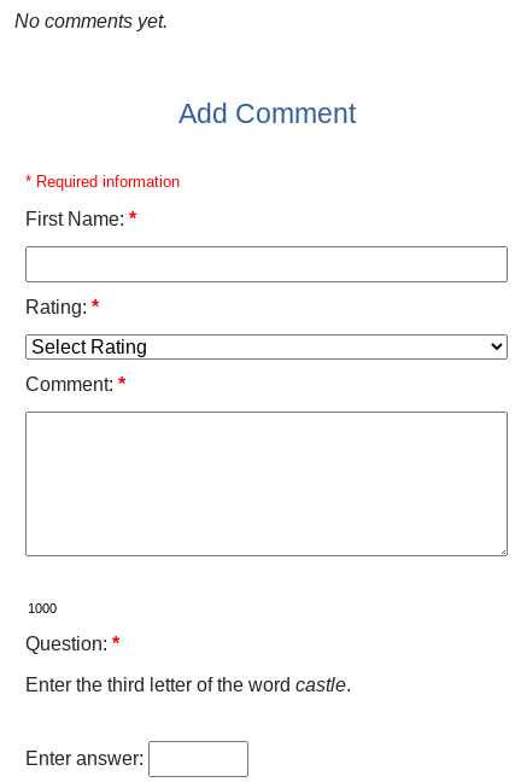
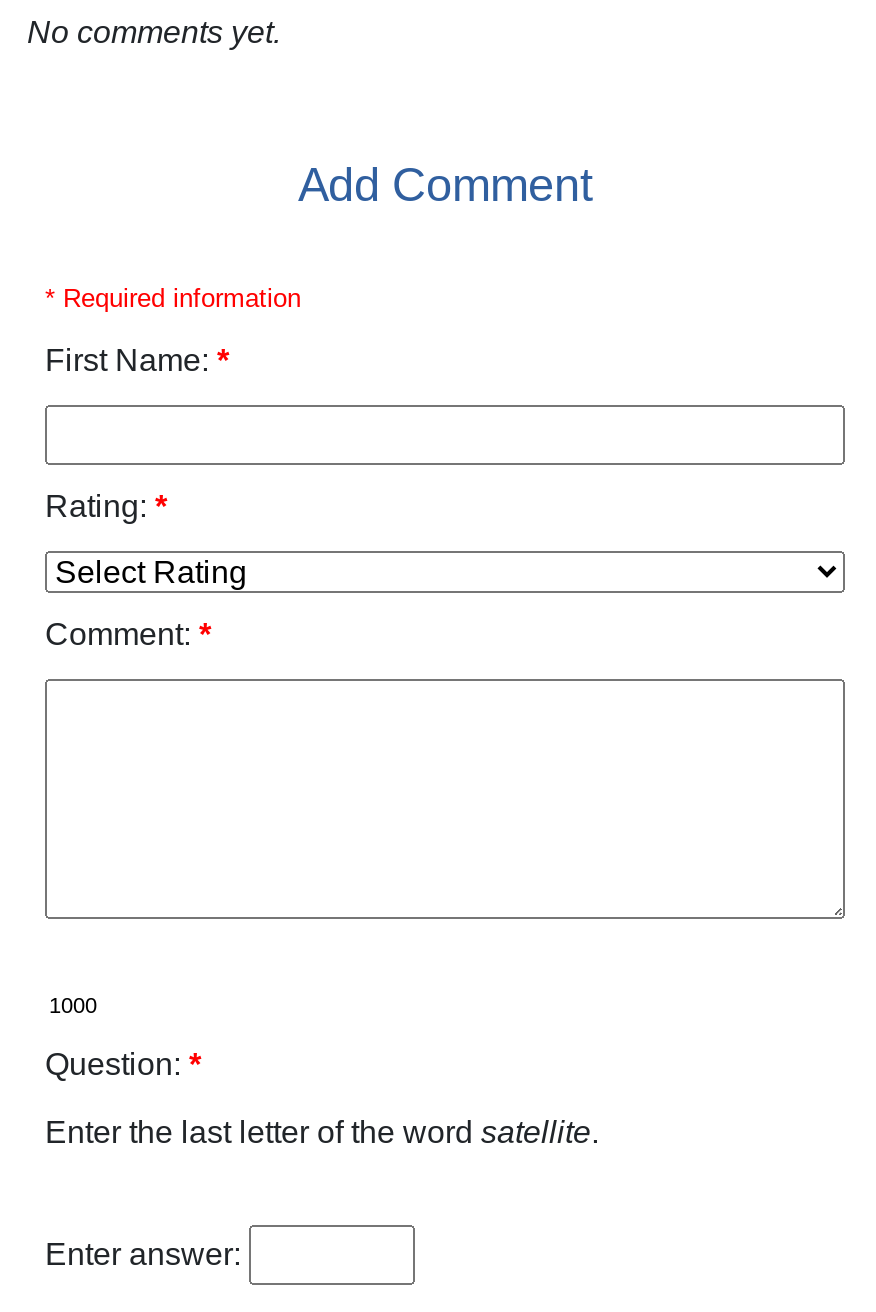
[25,675,351,695] Enter the third letter of the word castle. -> [45,1115,599,1149] Enter the last letter of the word satellite.

